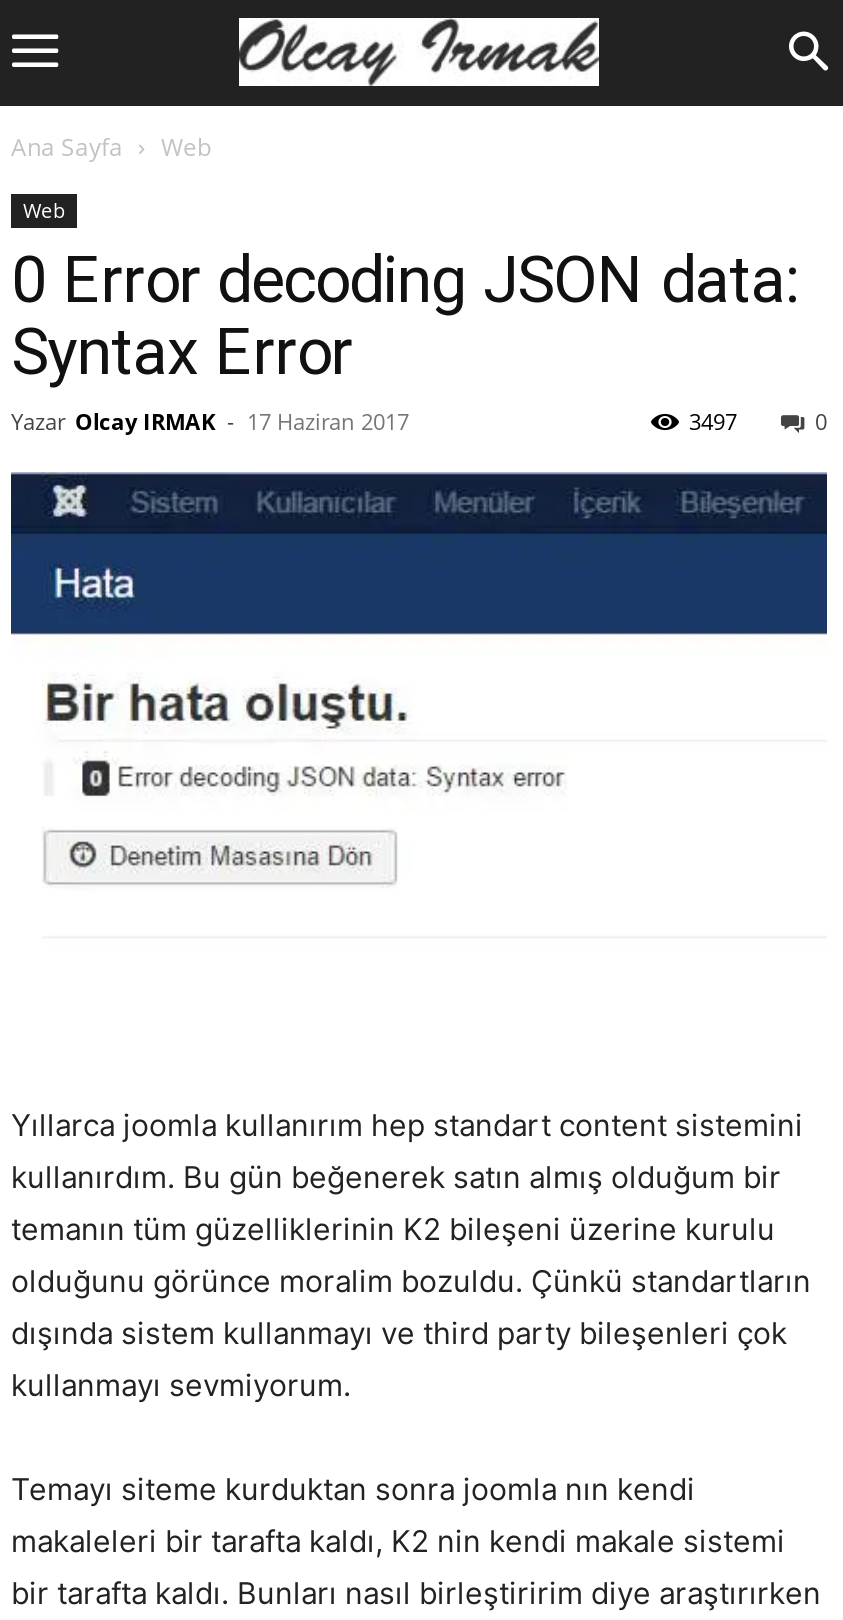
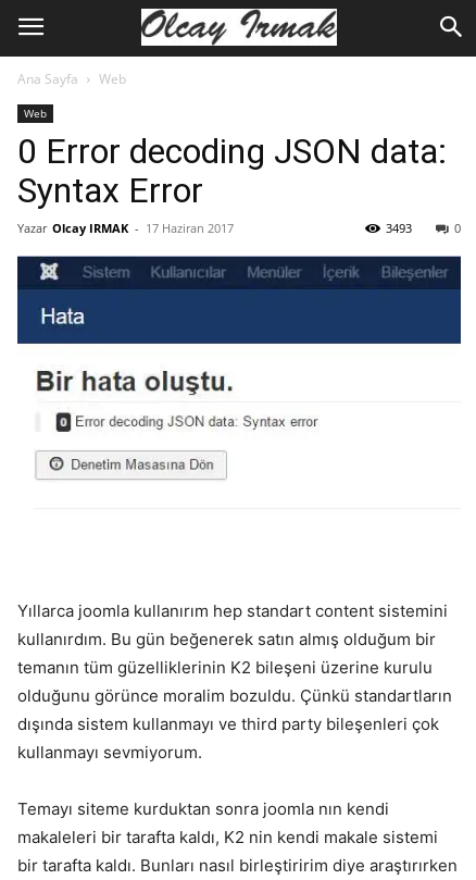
[689,406,737,436] 3497 -> [386,220,412,236] 3493

